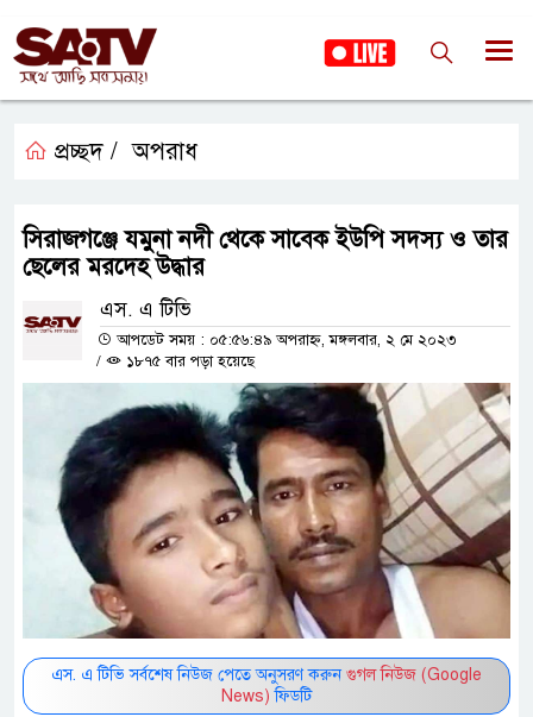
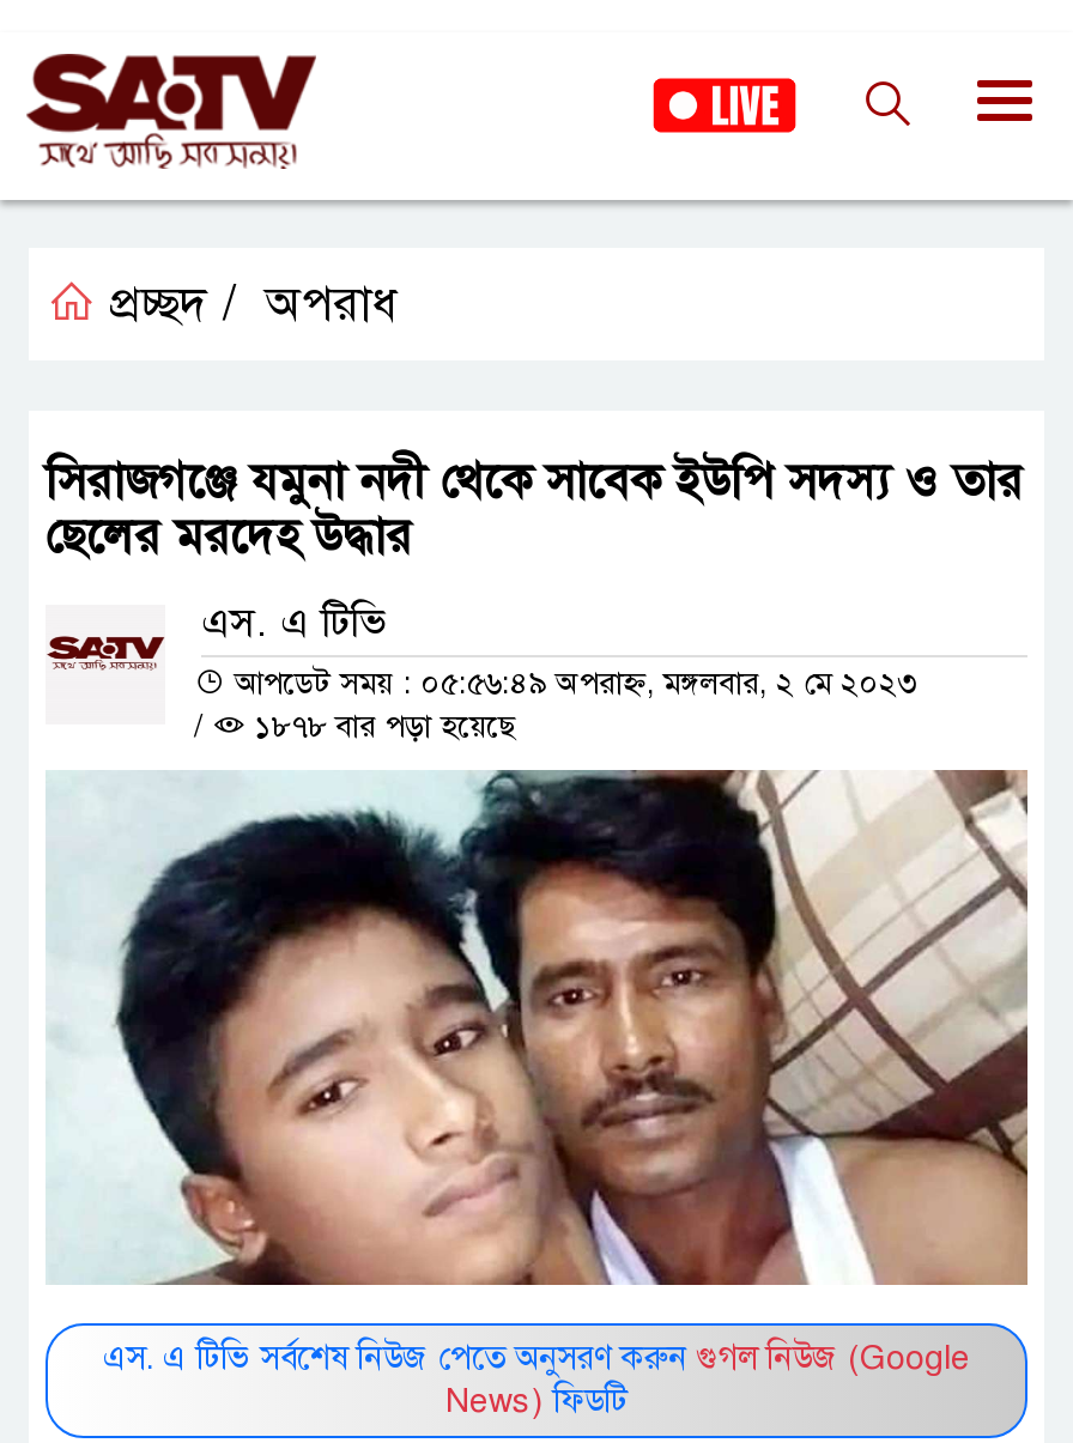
[121,352,255,371] ১৮৭৫ বার পড়া হয়েছে -> [244,708,515,746] ১৮৭৮ বার পড়া হয়েছে

